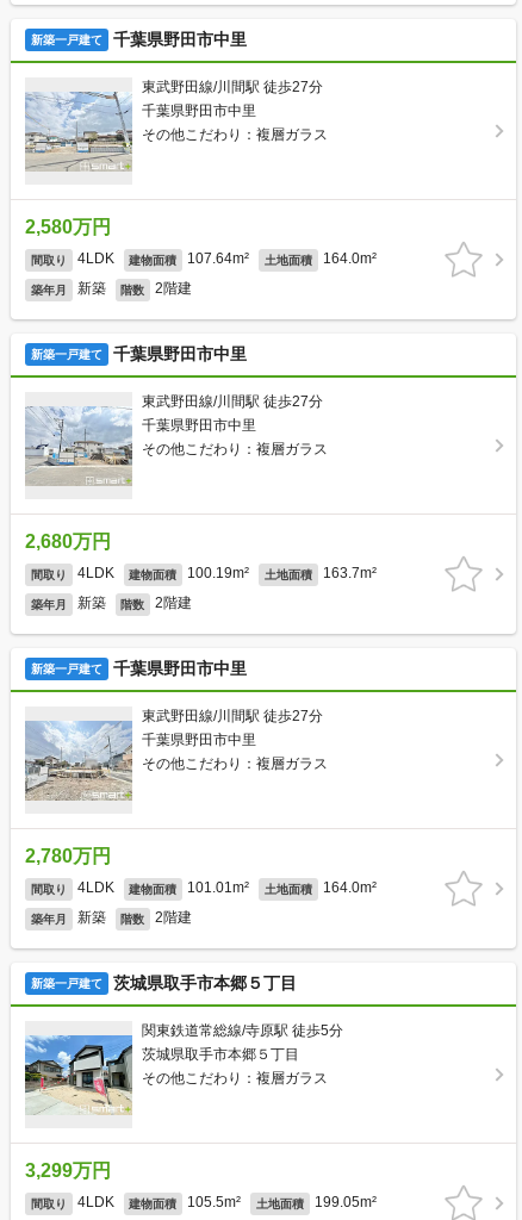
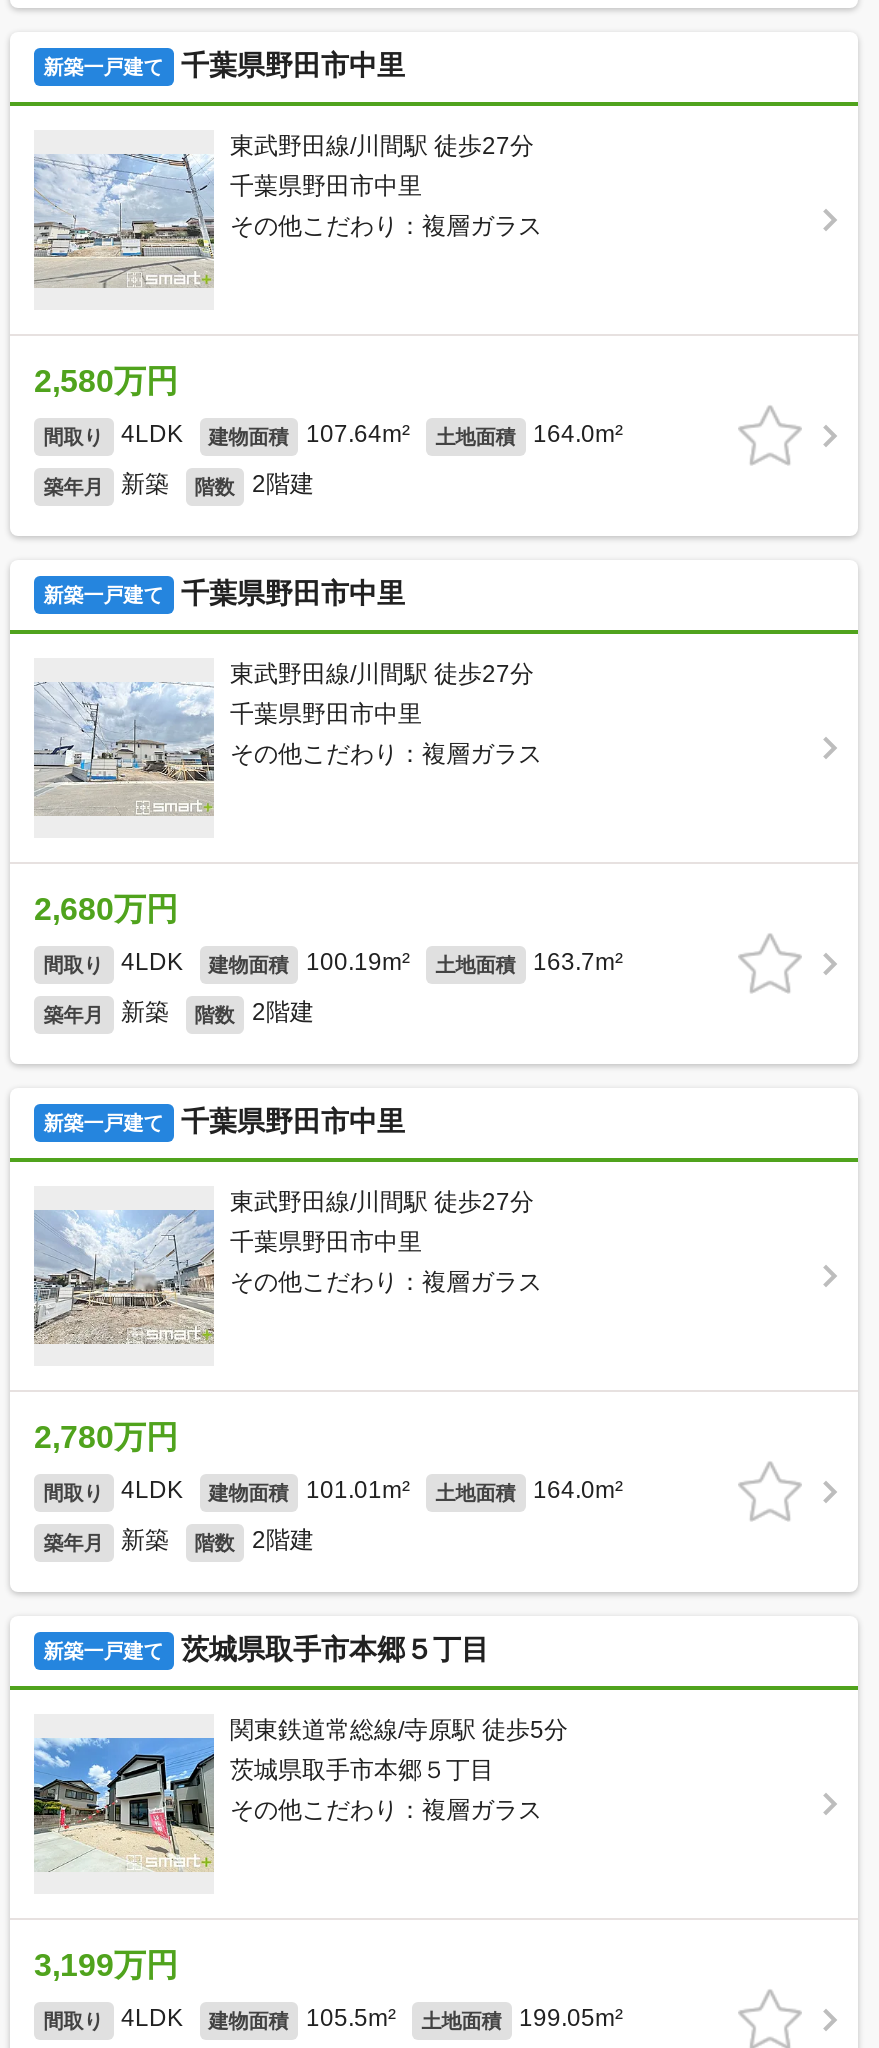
[25,1161,111,1181] 3,299万円 -> [34,1949,178,1983] 3,199万円

